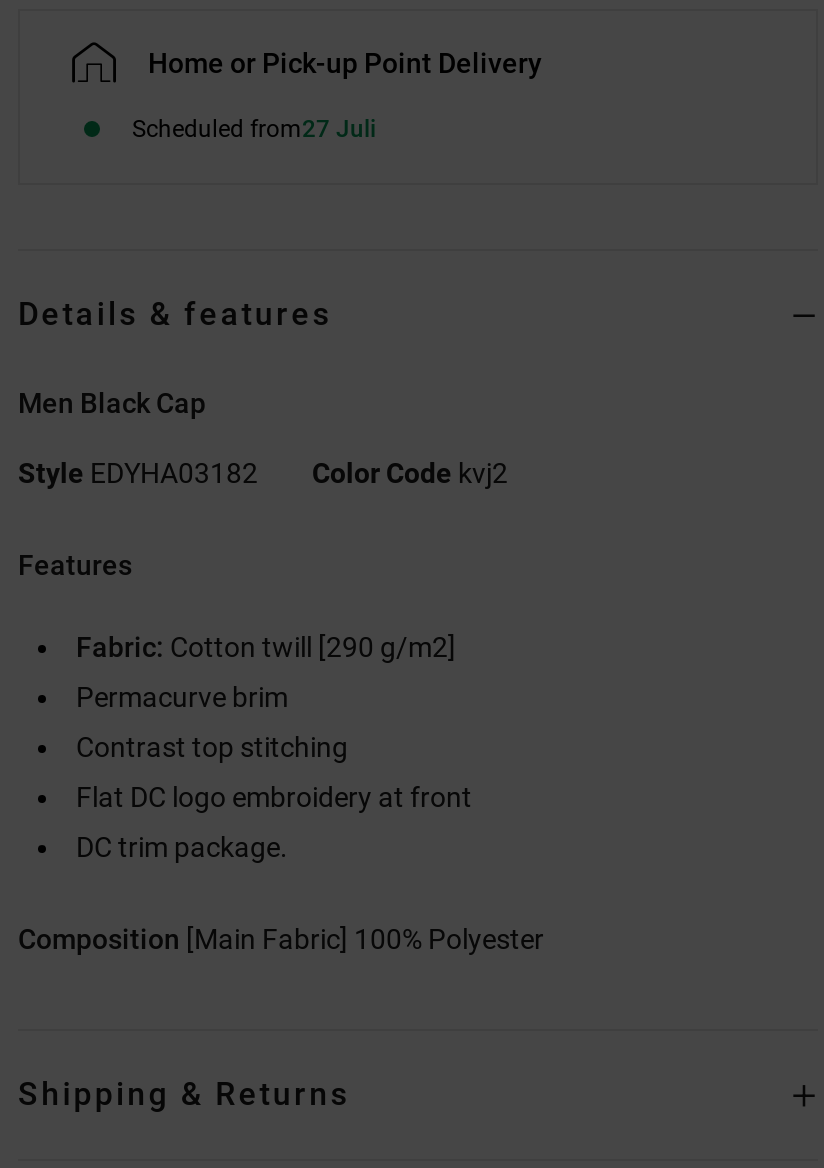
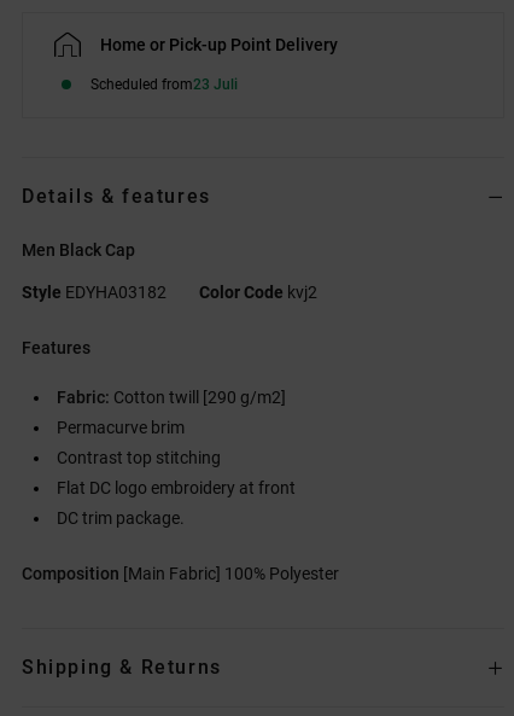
[132,114,376,142] Scheduled from27 Juli -> [90,76,238,92] Scheduled from23 Juli

